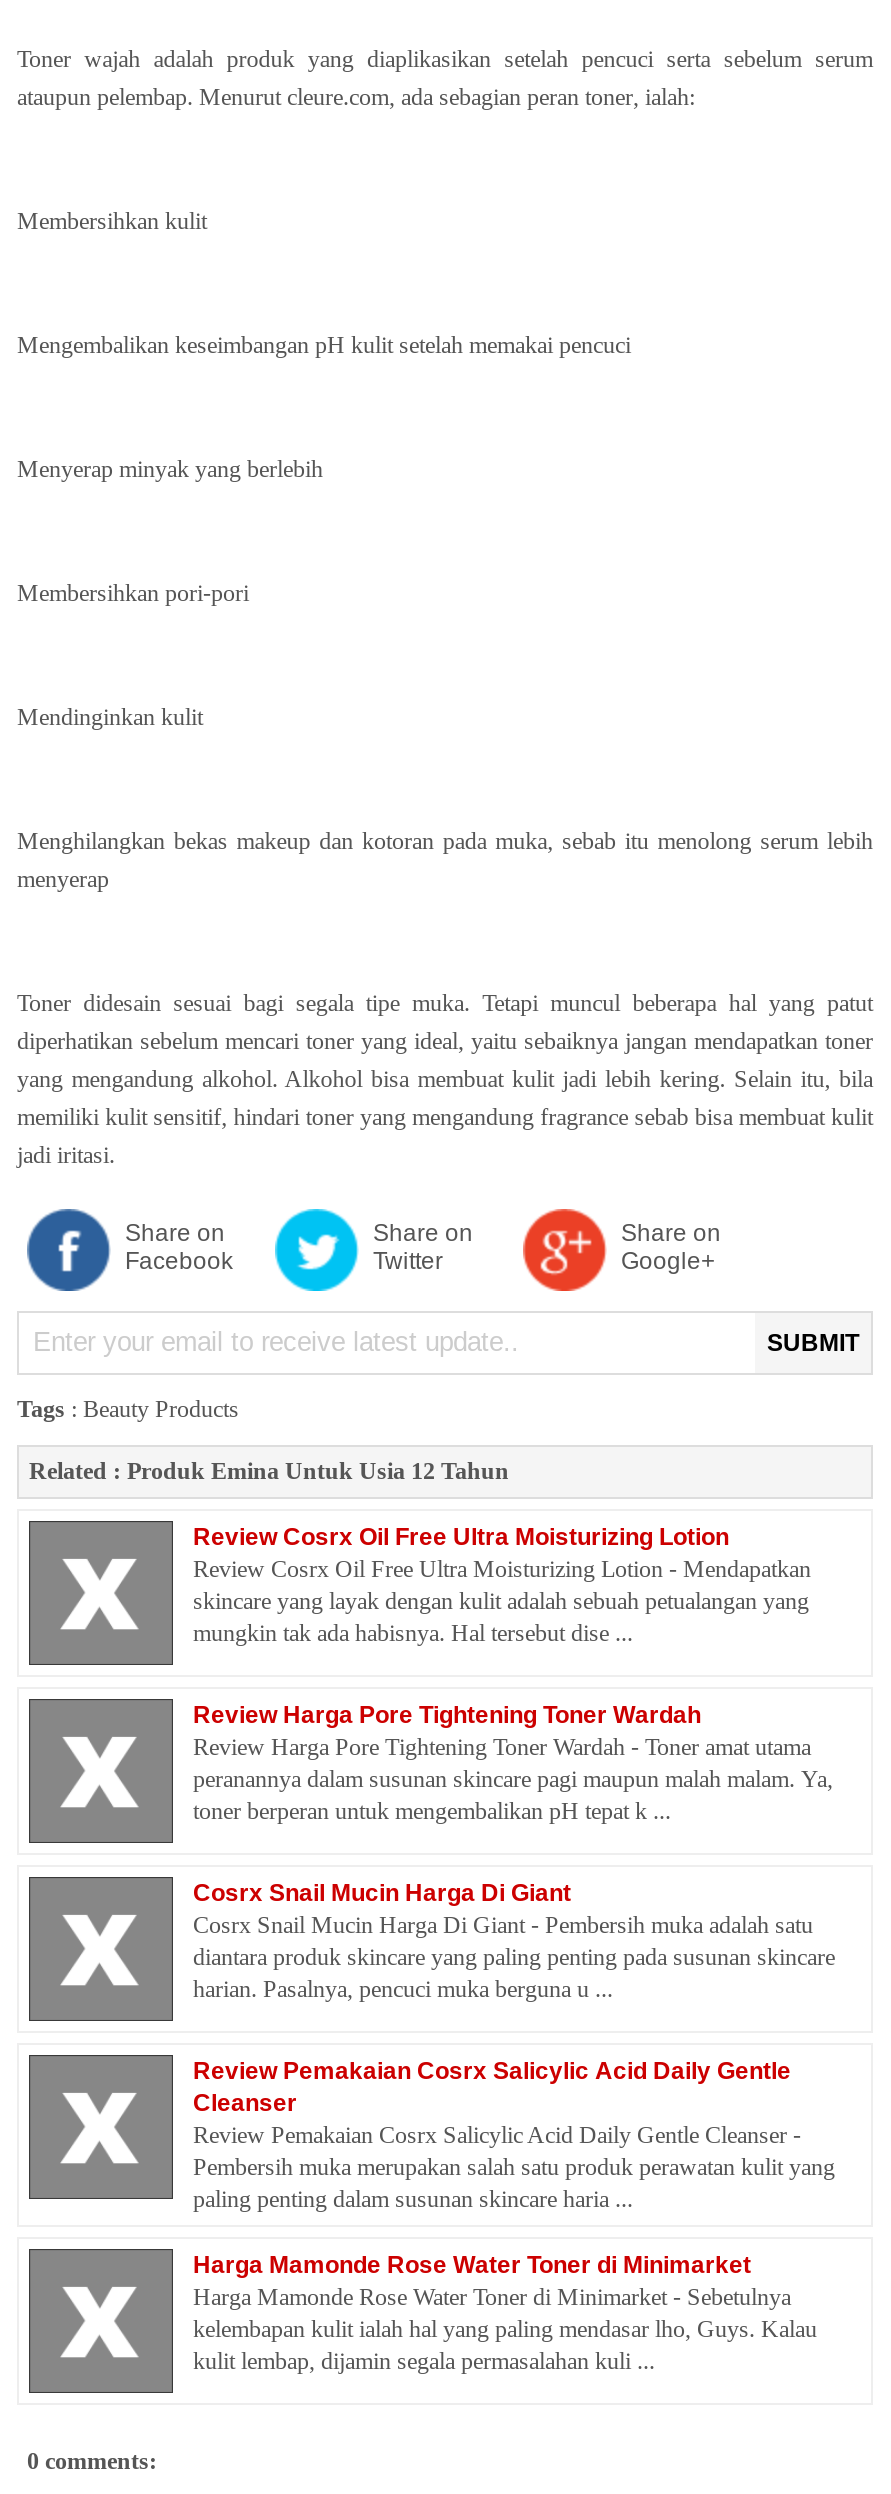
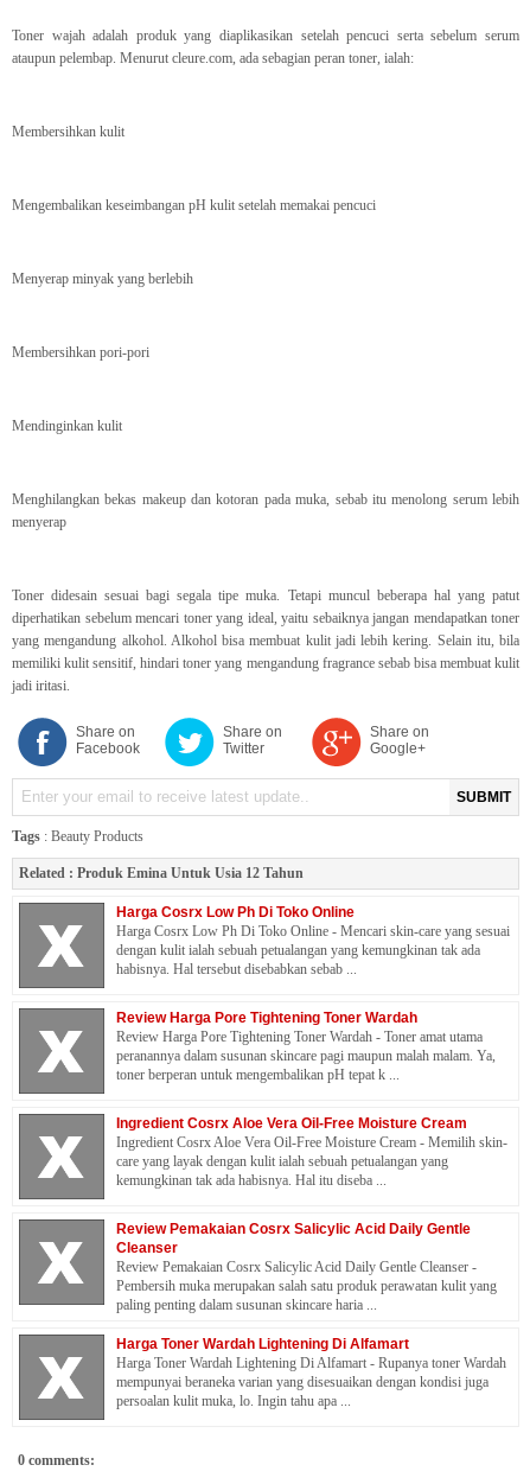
[193,1524,811,1648] Review Cosrx Oil Free Ultra Moisturizing Lotion | Review Cosrx Oil Free Ultra Moisturizing Lotion - Mendapatkan | skincare yang layak dengan kulit adalah sebuah petualangan yang | mungkin tak ada habisnya. Hal tersebut dise ... -> [116,904,510,978] Harga Cosrx Low Ph Di Toko Online | Harga Cosrx Low Ph Di Toko Online - Mencari skin-care yang sesuai | dengan kulit ialah sebuah petualangan yang kemungkinan tak ada | habisnya. Hal tersebut disebabkan sebab ...
[193,1880,835,2004] Cosrx Snail Mucin Harga Di Giant | Cosrx Snail Mucin Harga Di Giant - Pembersih muka adalah satu | diantara produk skincare yang paling penting pada susunan skincare | harian. Pasalnya, pencuci muka berguna u ... -> [116,1115,507,1189] Ingredient Cosrx Aloe Vera Oil-Free Moisture Cream | Ingredient Cosrx Aloe Vera Oil-Free Moisture Cream - Memilih skin- | care yang layak dengan kulit ialah sebuah petualangan yang | kemungkinan tak ada habisnya. Hal itu diseba ...
[193,2252,817,2376] Harga Mamonde Rose Water Toner di Minimarket | Harga Mamonde Rose Water Toner di Minimarket - Sebetulnya | kelembapan kulit ialah hal yang paling mendasar lho, Guys. Kalau | kulit lembap, dijamin segala permasalahan kuli ... -> [116,1336,506,1410] Harga Toner Wardah Lightening Di Alfamart | Harga Toner Wardah Lightening Di Alfamart - Rupanya toner Wardah | mempunyai beraneka varian yang disesuaikan dengan kondisi juga | persoalan kulit muka, lo. Ingin tahu apa ...

